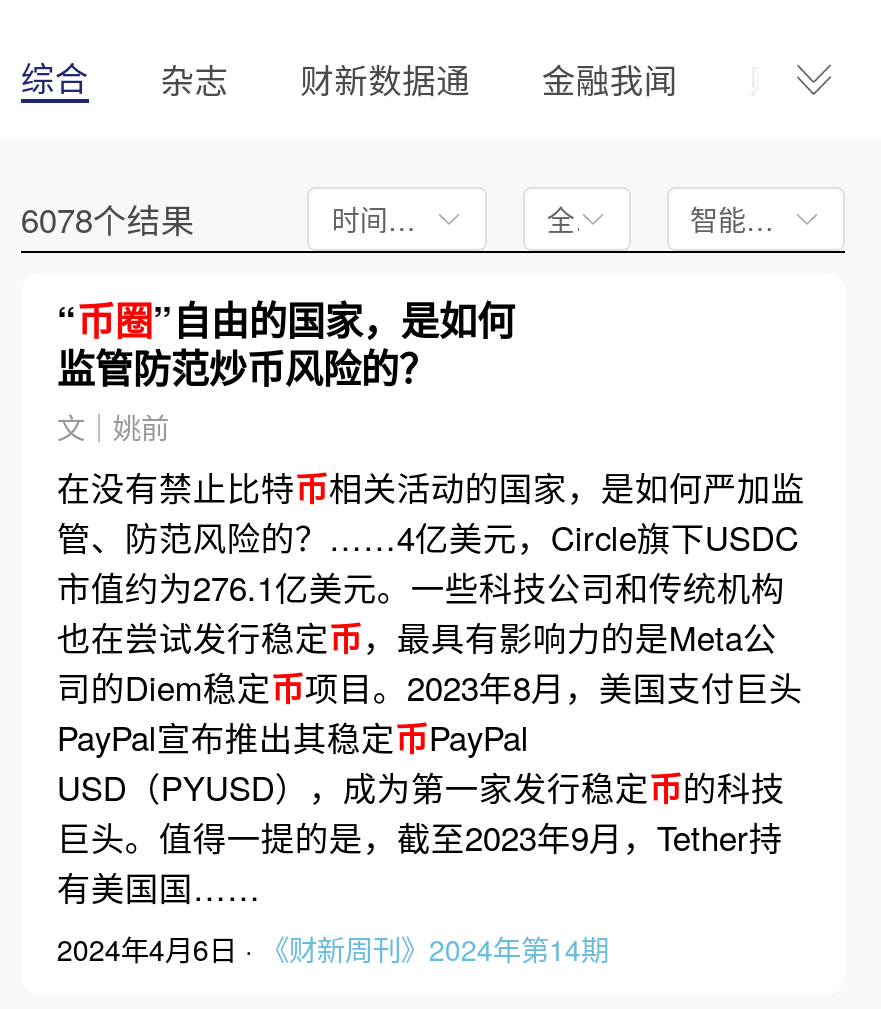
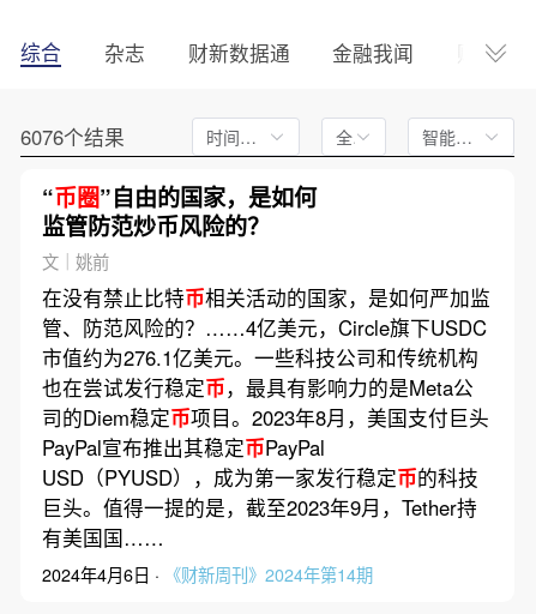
[21,195,195,243] 6078个结果 -> [20,123,125,151] 6076个结果

